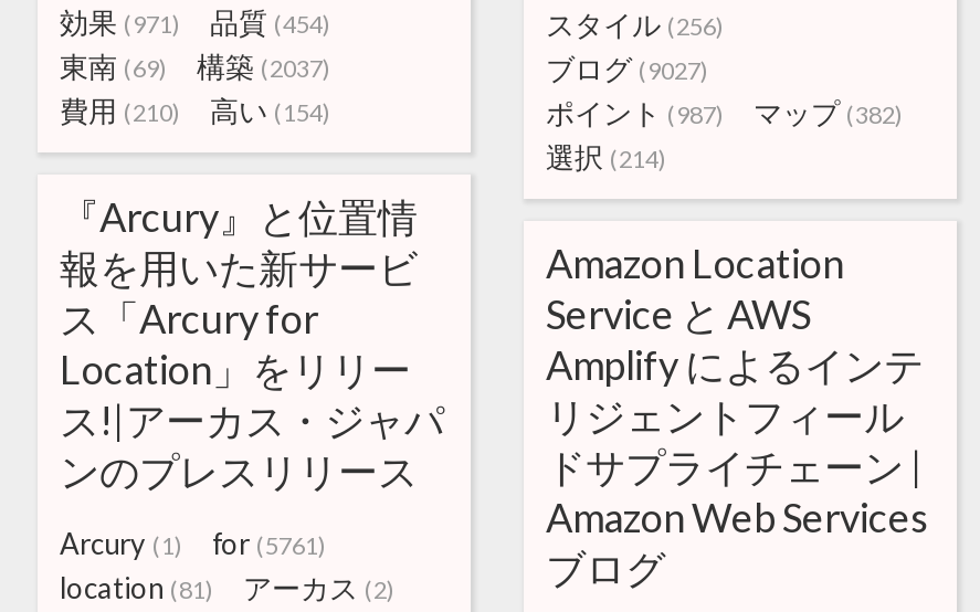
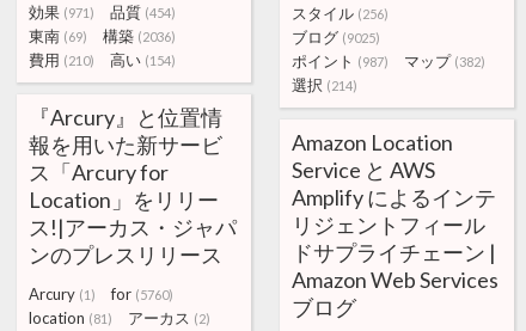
[60,49,331,84] 東南 (69) 構築 (2037) -> [29,26,176,45] 東南 (69) 構築 (2036)
[546,51,709,86] ブログ (9027) -> [292,27,380,47] ブログ (9025)
[60,526,327,561] Arcury (1) for (5761) -> [29,284,173,304] Arcury (1) for (5760)

